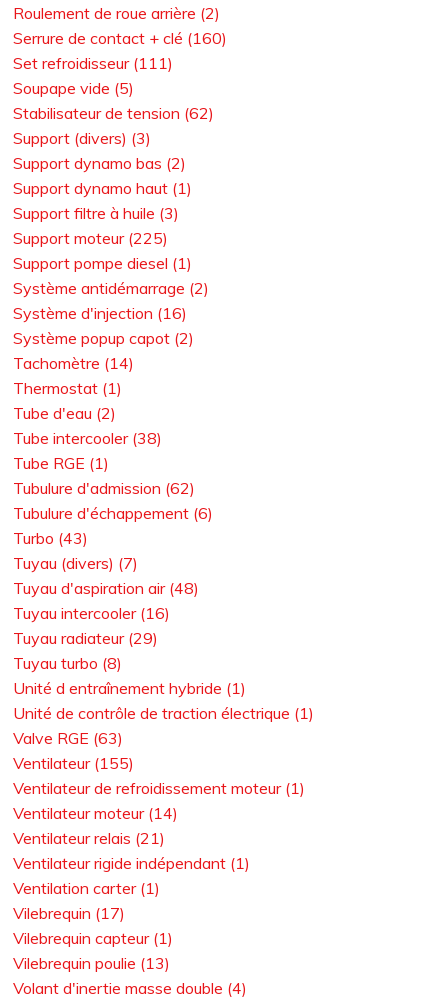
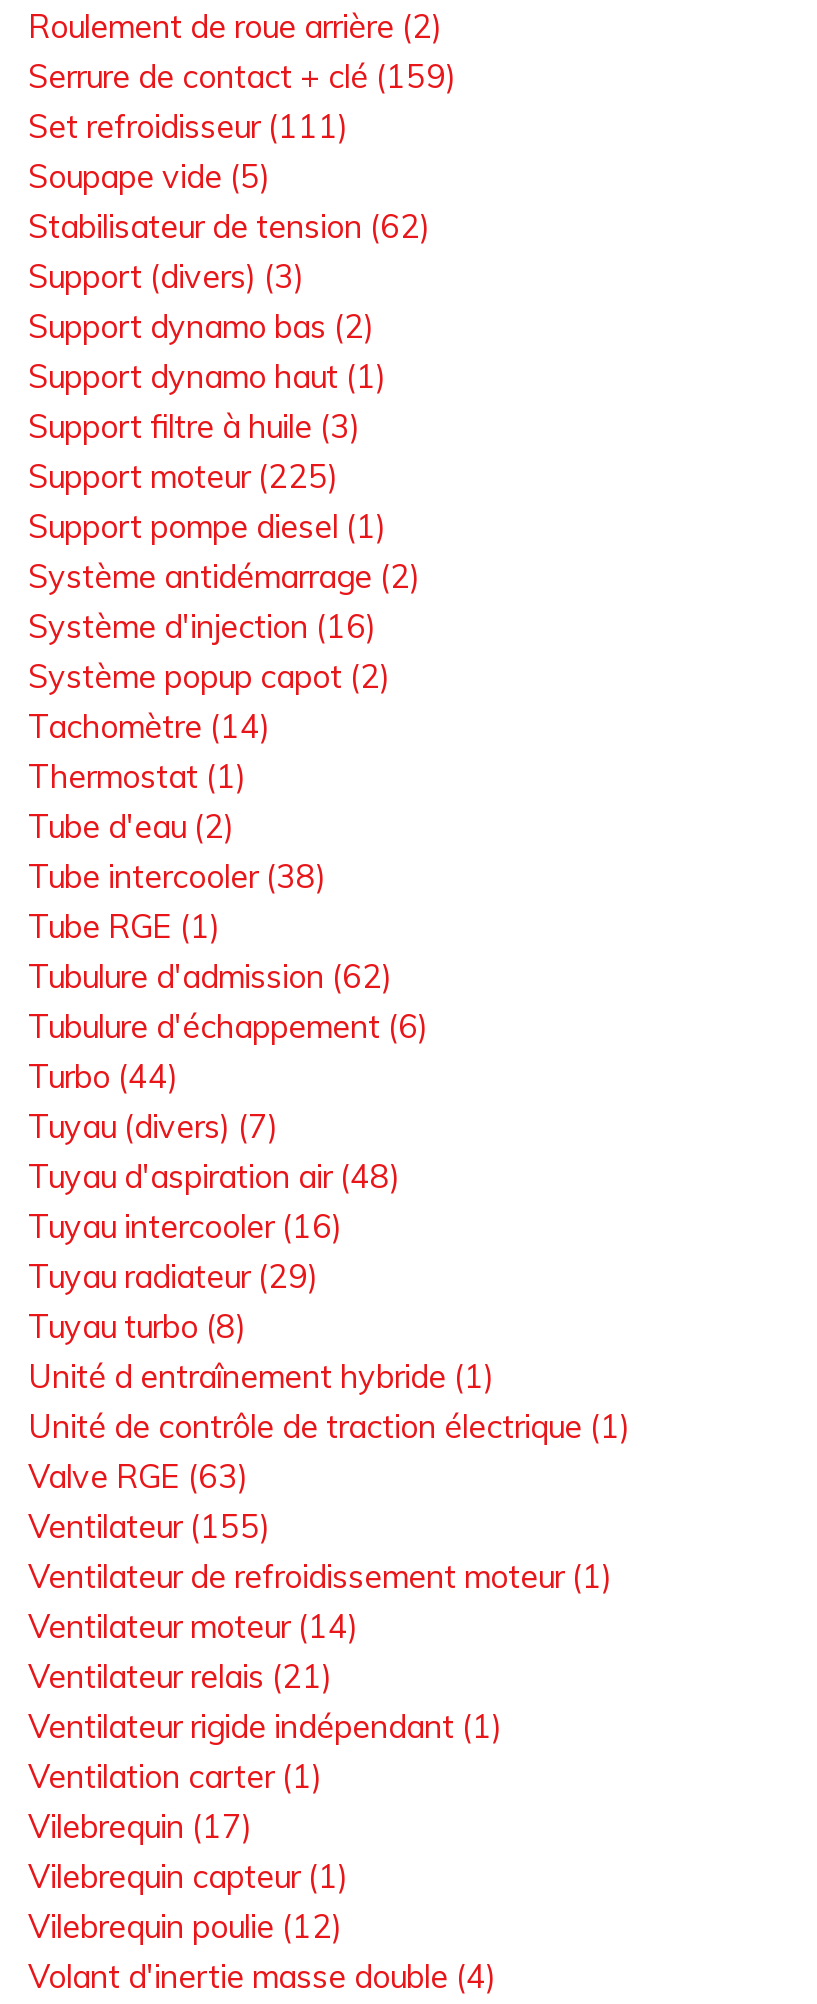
[13,28,227,48] Serrure de contact + clé (160) -> [28,56,456,96] Serrure de contact + clé (159)
[13,528,88,548] Turbo (43) -> [28,1056,178,1096] Turbo (44)
[13,953,170,973] Vilebrequin poulie (13) -> [28,1906,342,1946] Vilebrequin poulie (12)

